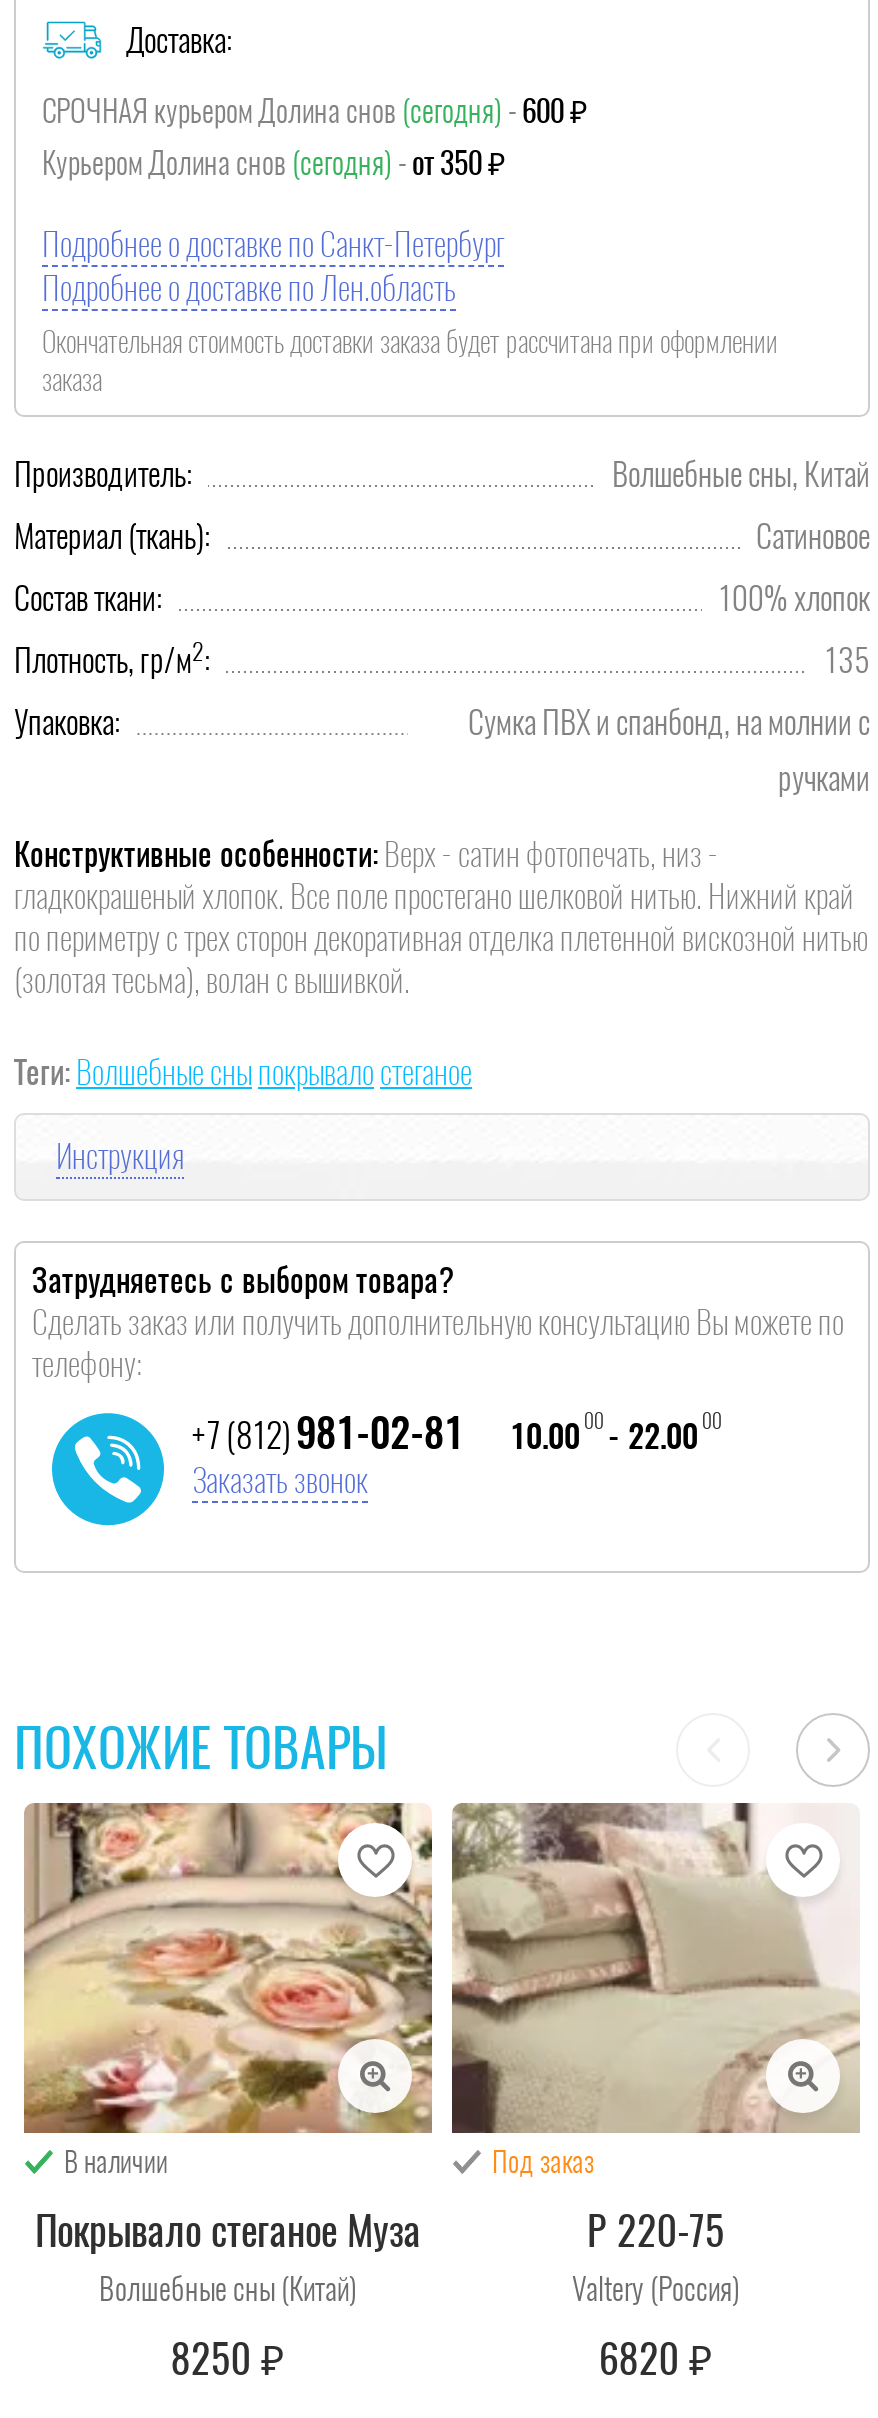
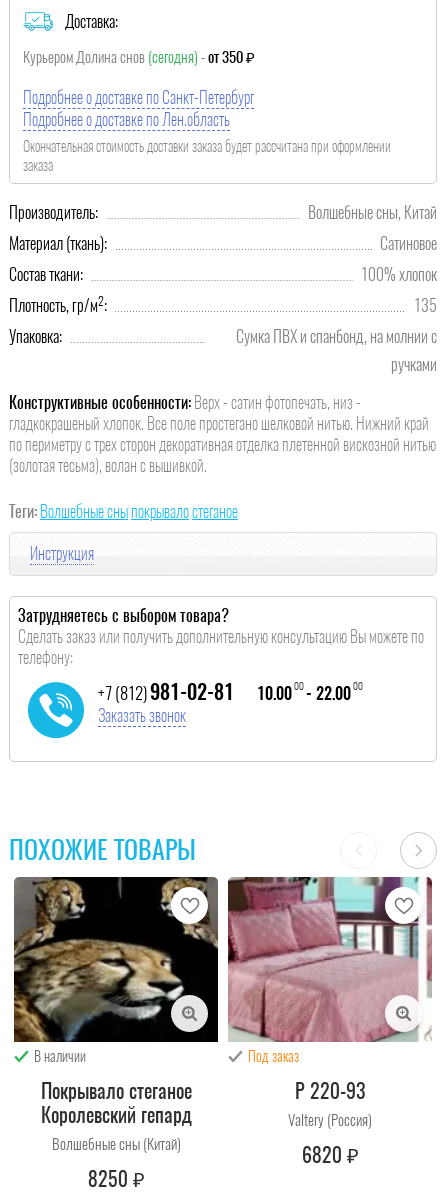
[42,91,588,131] СРОЧНАЯ курьером Долина снов (сегодня) - 600 ₽ -> none
moved [14,143,870,2181] -> [9,47,437,1066]: Курьером Долина снов (сегодня) - от 350 ₽ | Подробнее о доставке по Санкт-Петербург | Подробнее о доставке по Лен.область | ... | ПОХОЖИЕ ТОВАРЫ | В наличии
[22,1801,434,2257] [image] | Покрывало стеганое Муза -> [13,876,219,1128] [image] | Покрывало стеганое | Королевский гепард
[450,1801,860,2257] [image] | P 220-75 -> [227,876,433,1104] [image] | P 220-93
moved [492,2143,594,2181] -> [248,1047,299,1066]: Под заказ
moved [572,2269,740,2385] -> [288,1110,372,1168]: Valtery (Россия) | 6820 ₽

